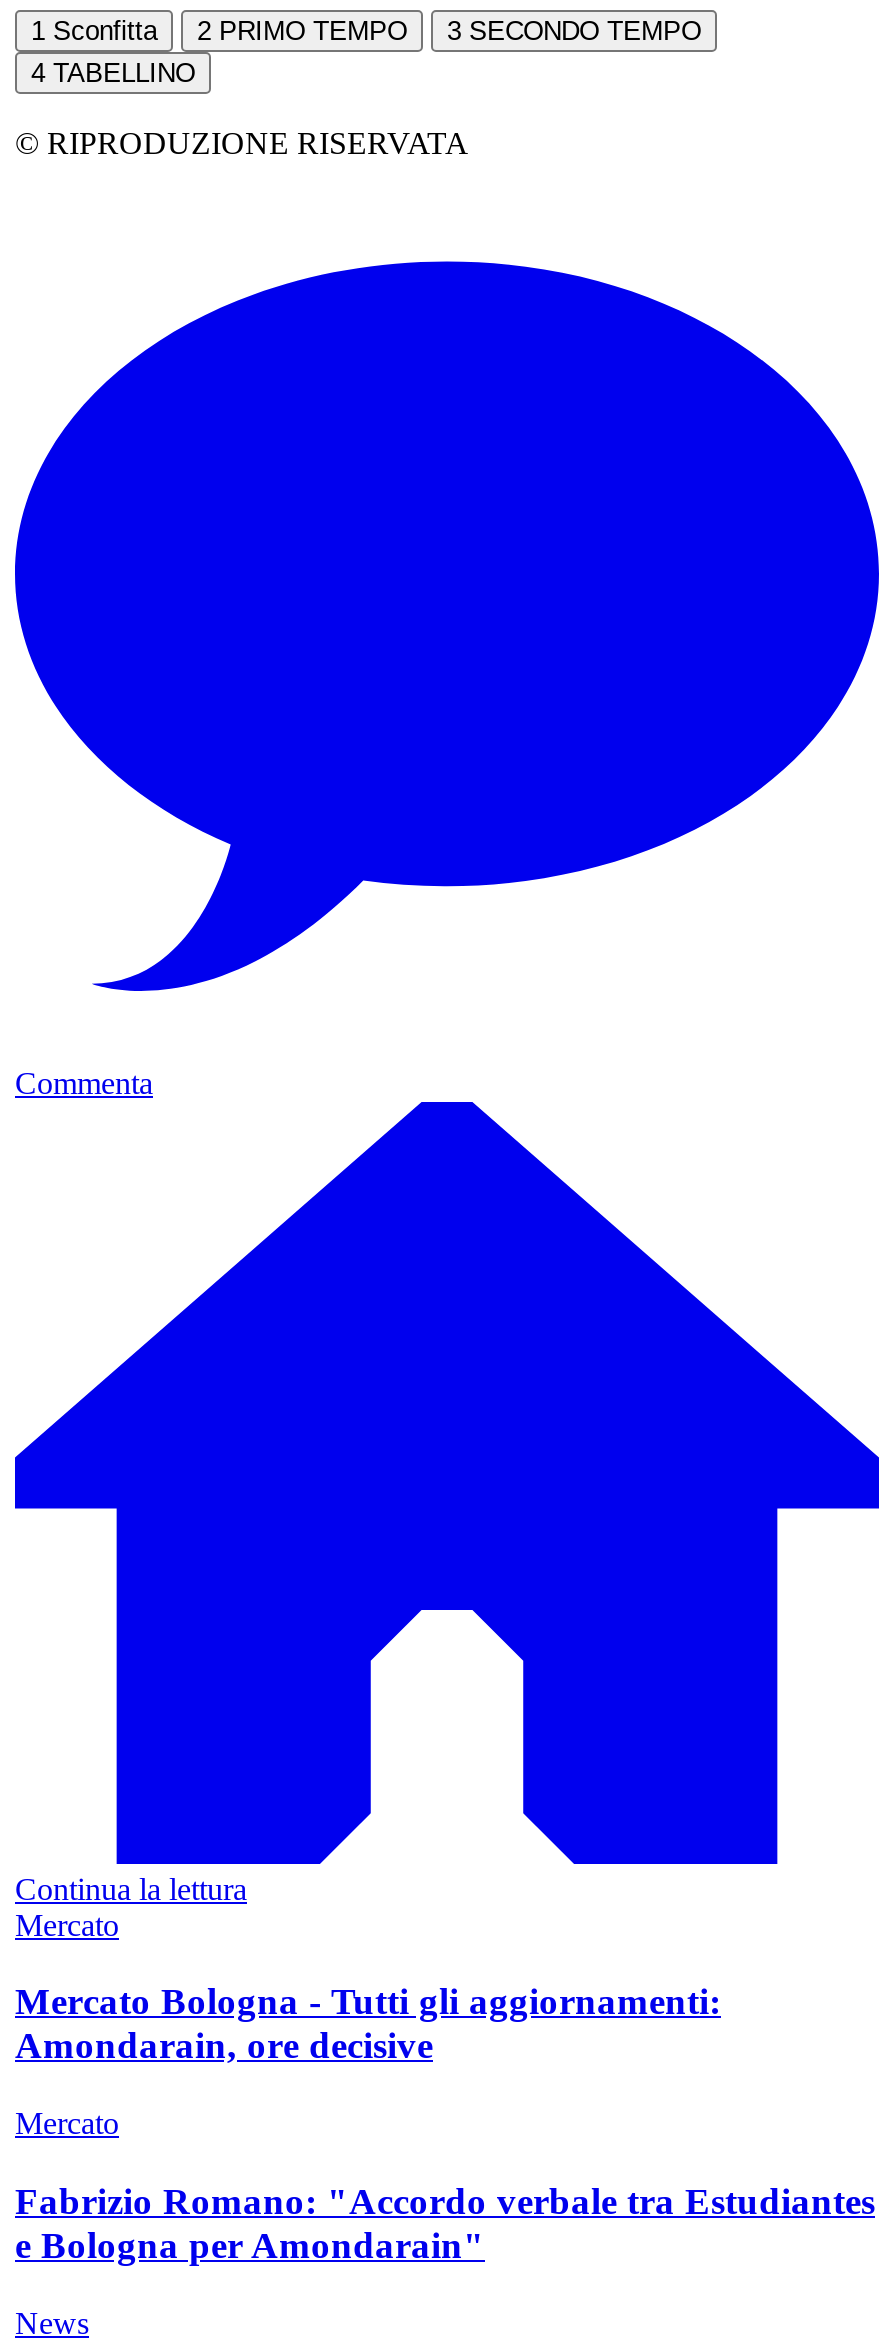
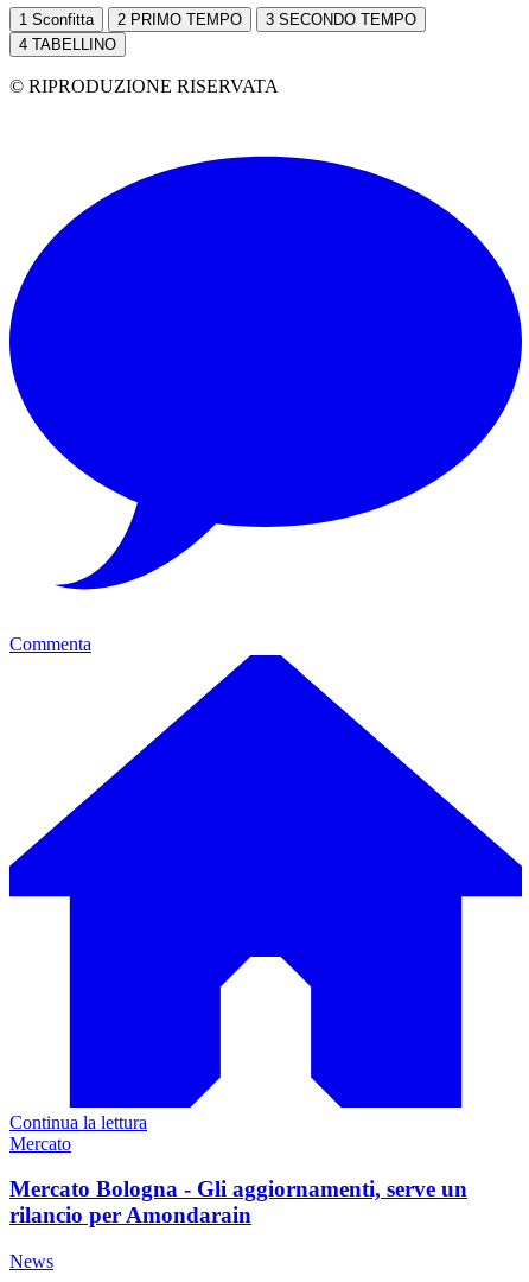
[15,1981,875,2266] Mercato Bologna - Tutti gli aggiornamenti: | Amondarain, ore decisive | Mercato | Fabrizio Romano: "Accordo verbale tra Estudiantes | e Bologna per Amondarain" -> [9,1177,467,1228] Mercato Bologna - Gli aggiornamenti, serve un | rilancio per Amondarain

